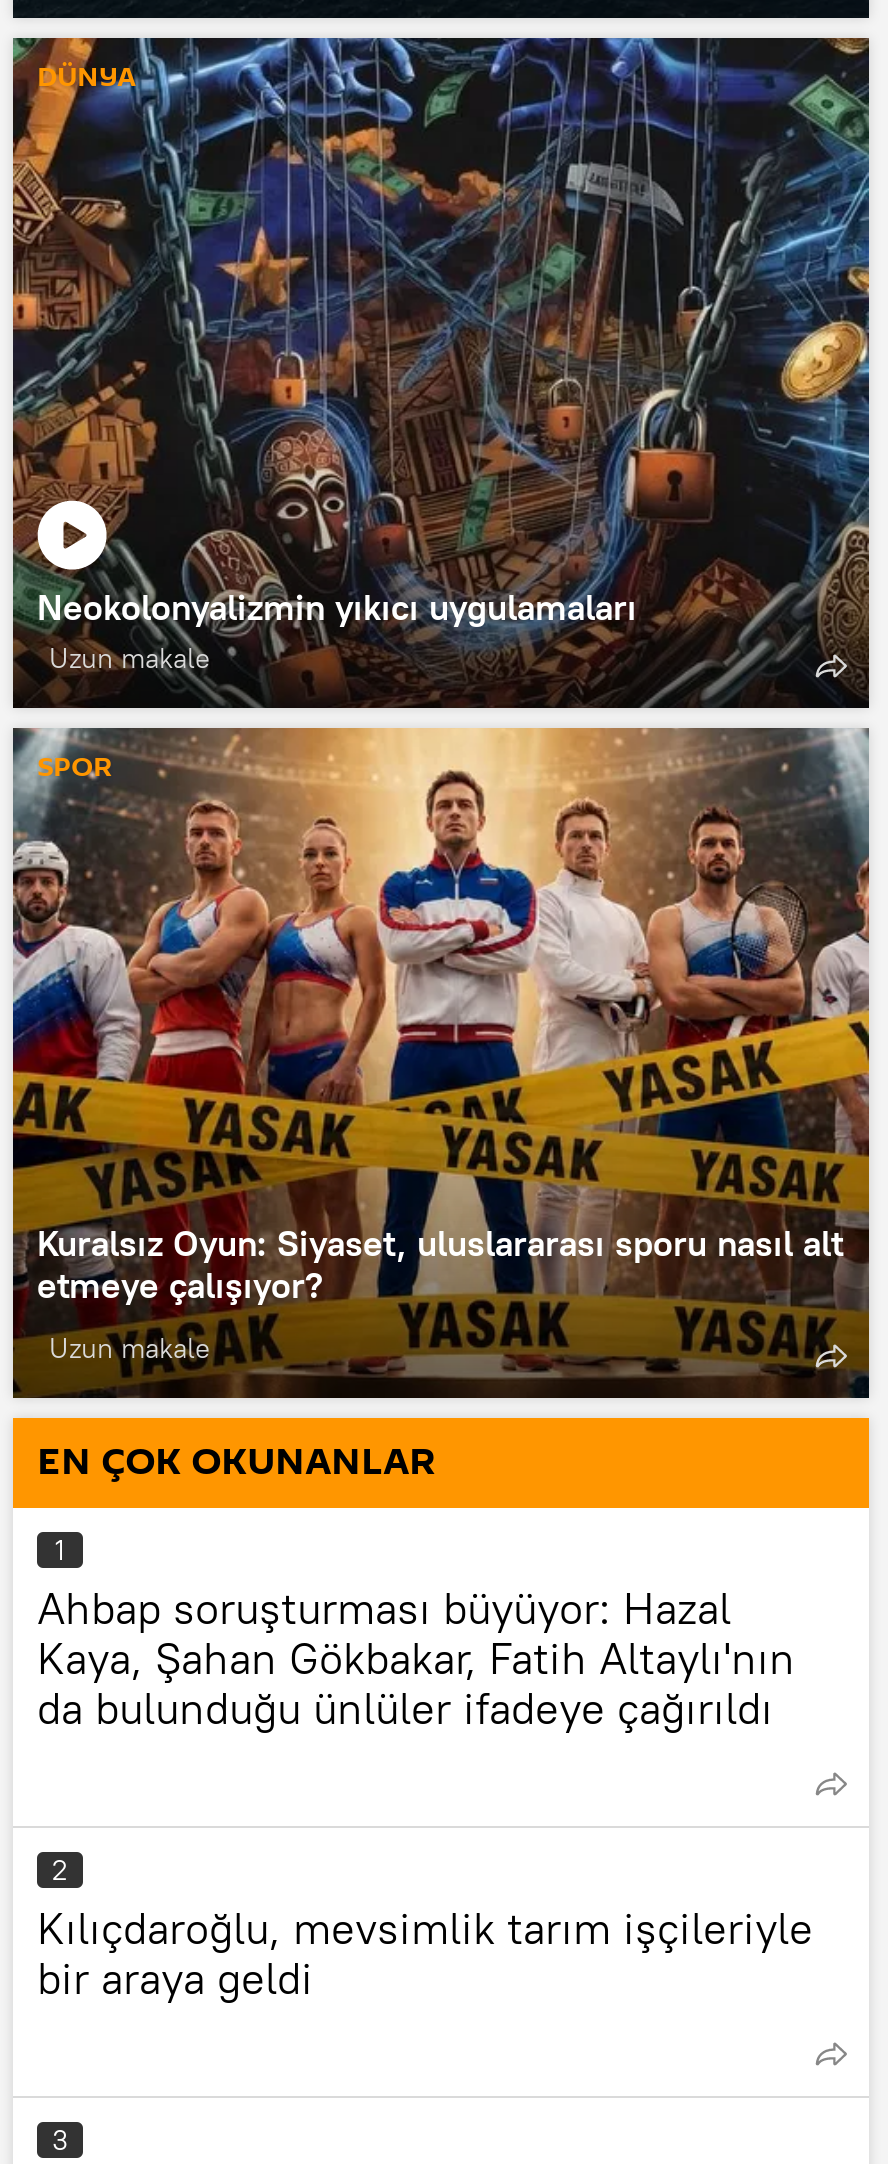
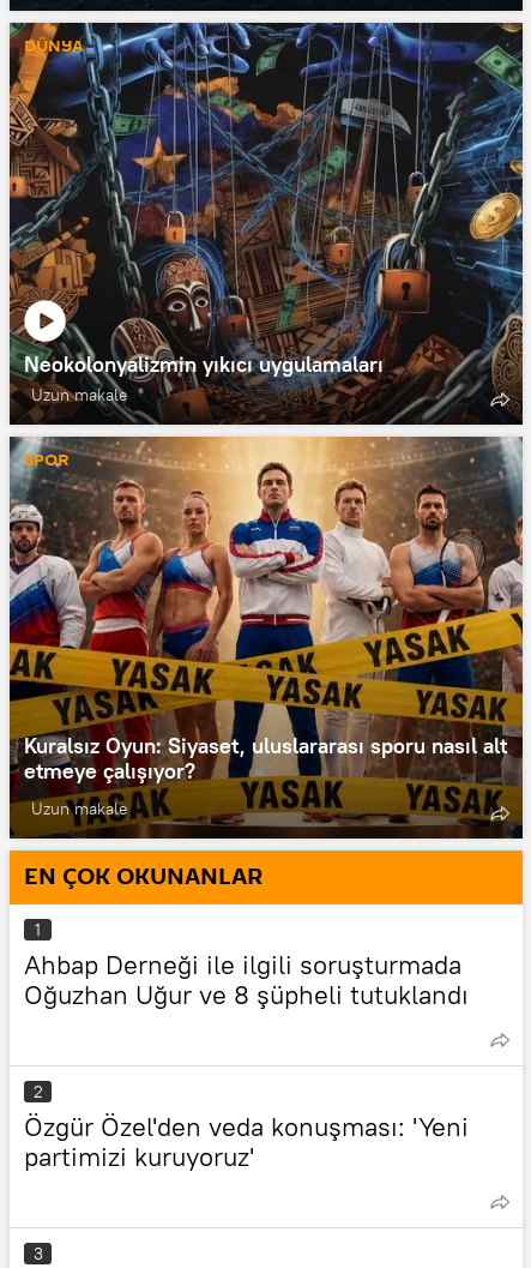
[37,1580,795,1736] Ahbap soruşturması büyüyor: Hazal | Kaya, Şahan Gökbakar, Fatih Altaylı'nın | da bulunduğu ünlüler ifadeye çağırıldı -> [24,948,469,1011] Ahbap Derneği ile ilgili soruşturmada | Oğuzhan Uğur ve 8 şüpheli tutuklandı
[37,1900,813,2006] Kılıçdaroğlu, mevsimlik tarım işçileriyle | bir araya geldi -> [24,1110,469,1173] Özgür Özel'den veda konuşması: 'Yeni | partimizi kuruyoruz'

